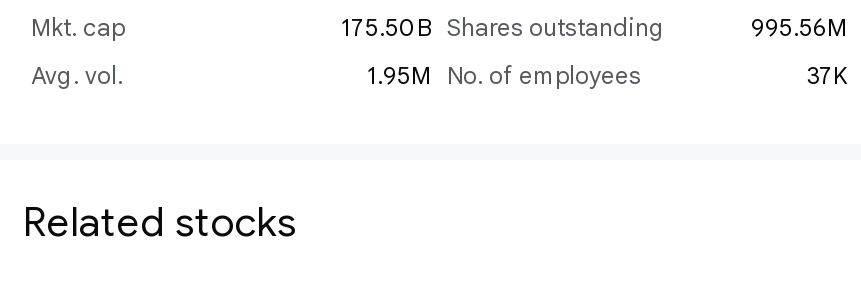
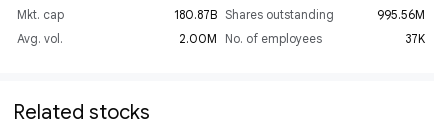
[341,12,665,42] 175.50B Shares outstanding -> [174,7,334,22] 180.87B Shares outstanding
[367,60,641,90] 1.95M No. of employees -> [179,31,322,46] 2.00M No. of employees

